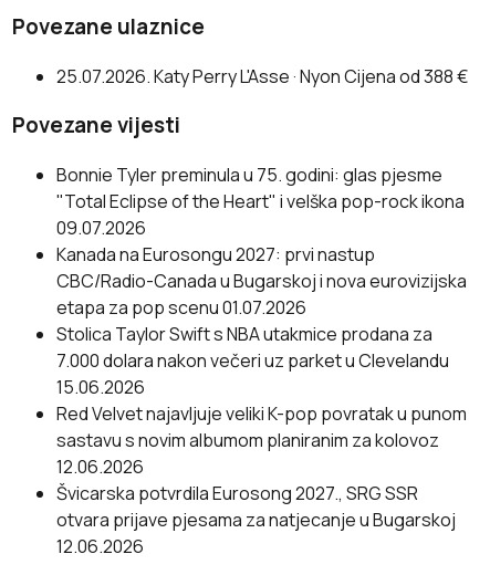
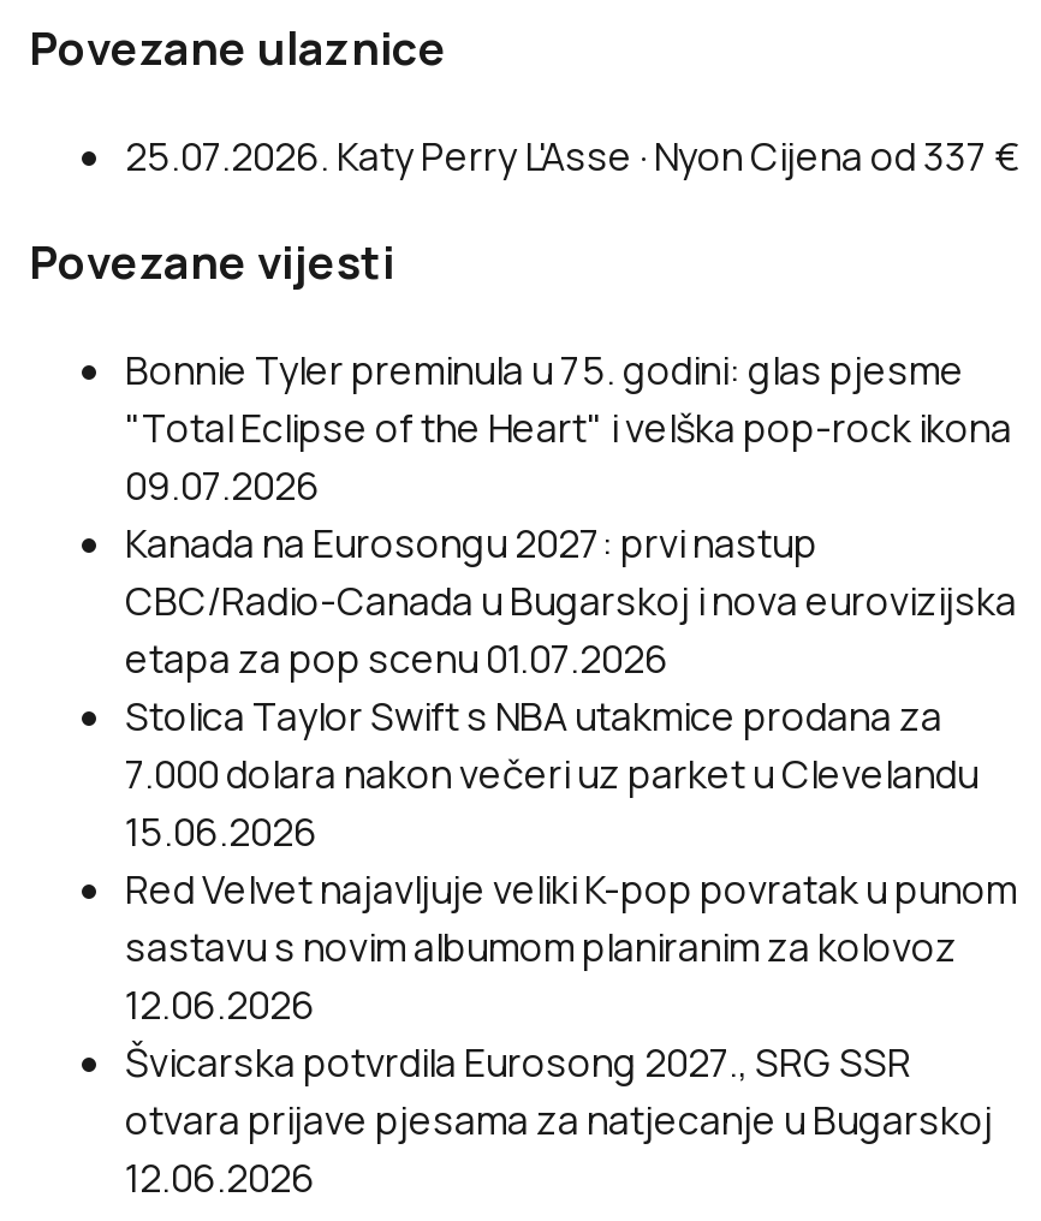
[56,64,468,88] 25.07.2026. Katy Perry L'Asse · Nyon Cijena od 388 € -> [125,129,1019,181] 25.07.2026. Katy Perry L'Asse · Nyon Cijena od 337 €

